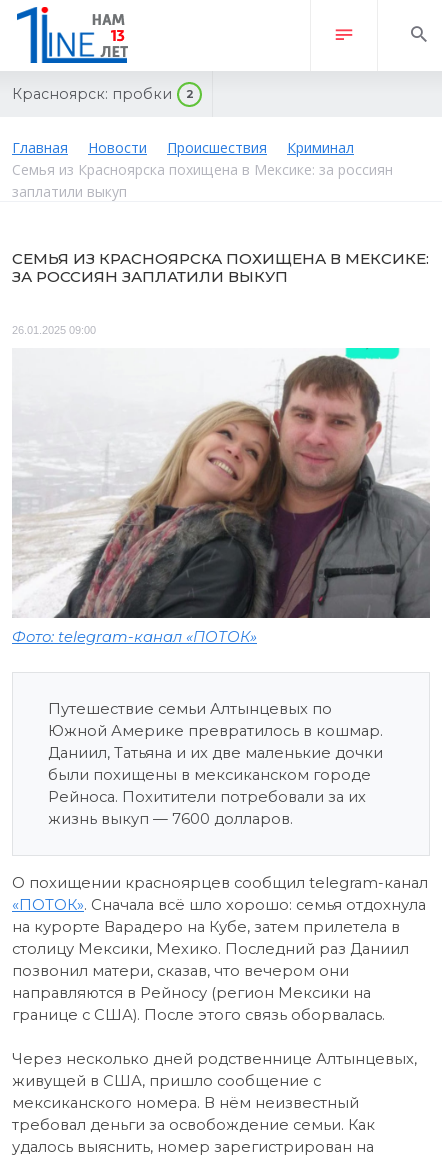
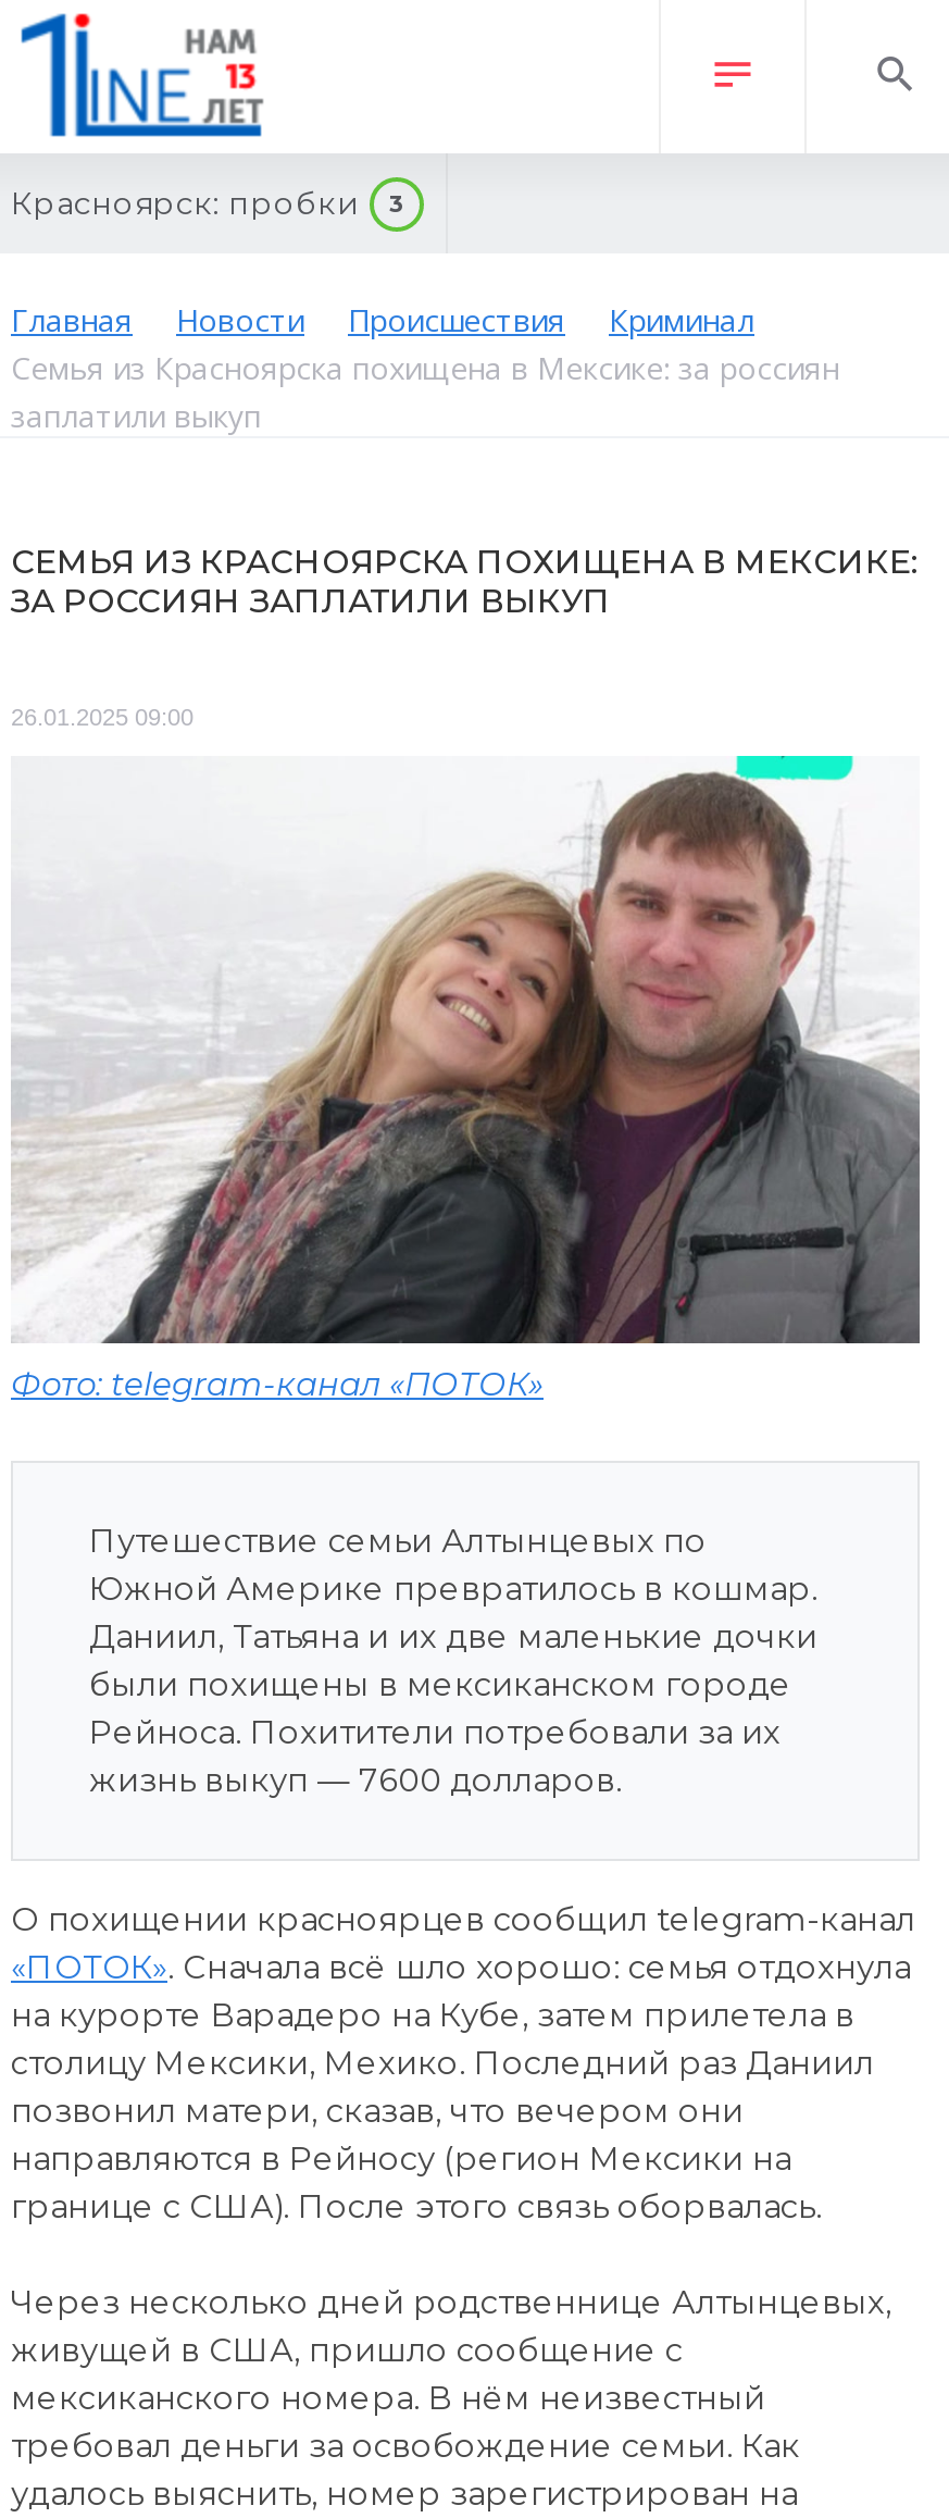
[12,84,193,102] Красноярск: пробки 2 -> [11,183,404,222] Красноярск: пробки 3

